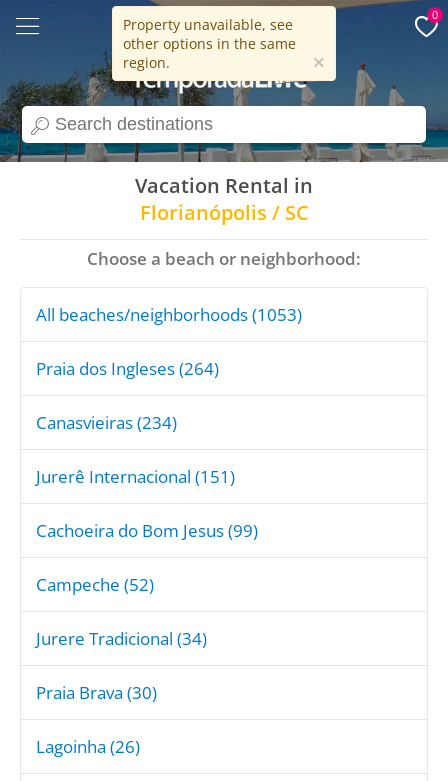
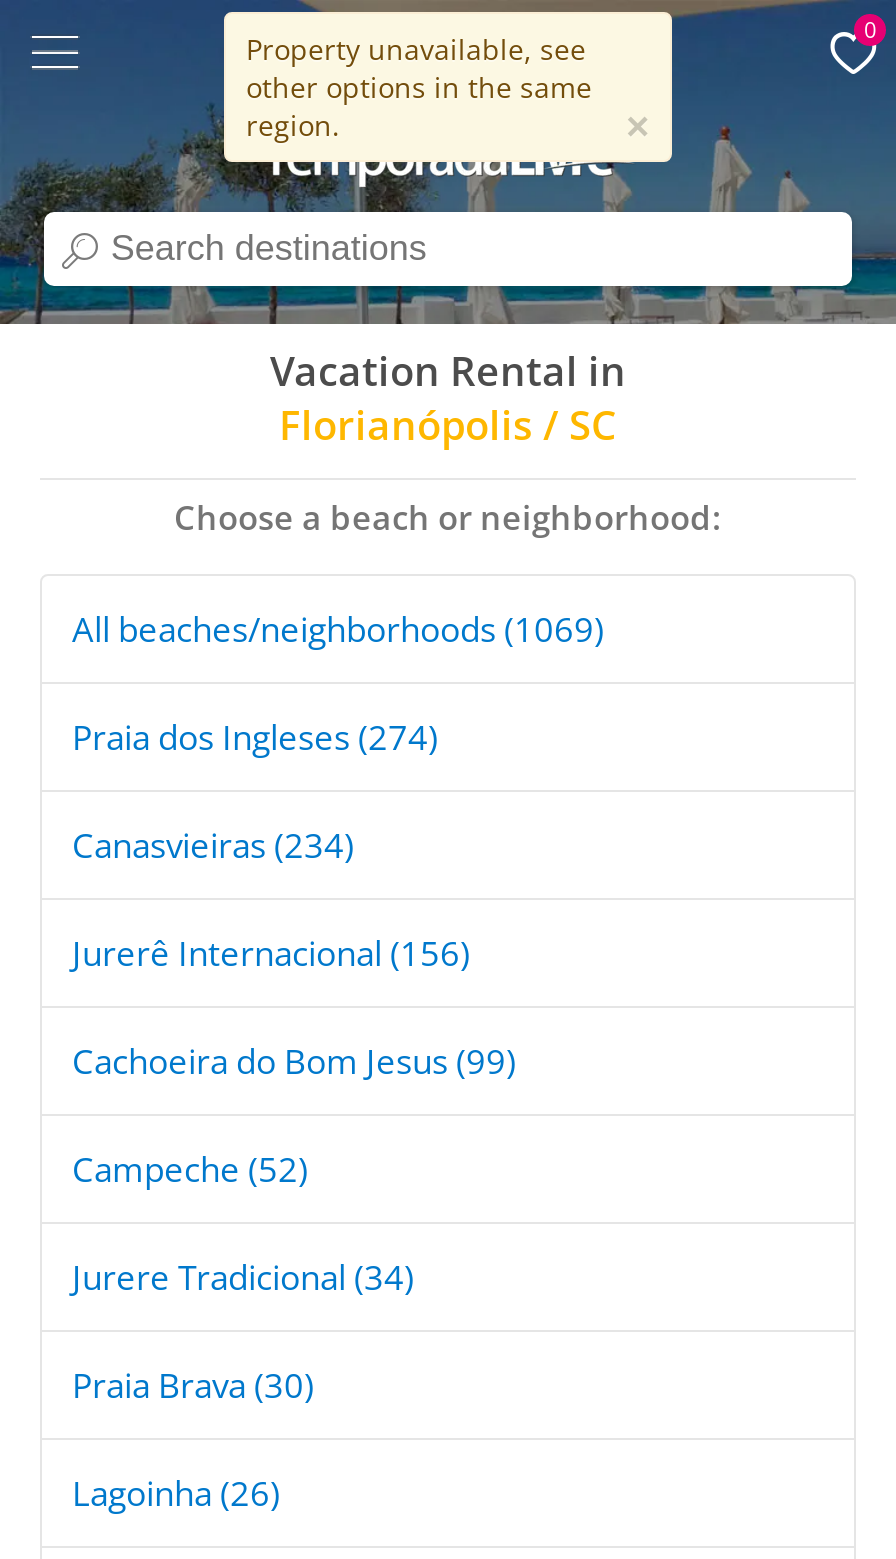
[36,303,302,326] All beaches/neighborhoods (1053) -> [72,606,604,652] All beaches/neighborhoods (1069)
[36,357,219,380] Praia dos Ingleses (264) -> [72,714,438,760] Praia dos Ingleses (274)
[36,465,235,488] Jurerê Internacional (151) -> [72,930,470,976] Jurerê Internacional (156)

